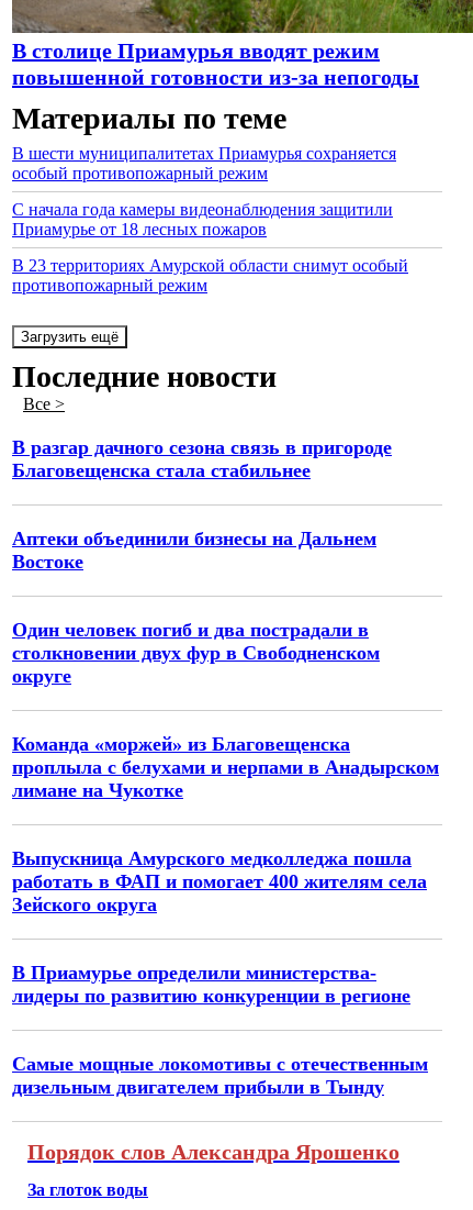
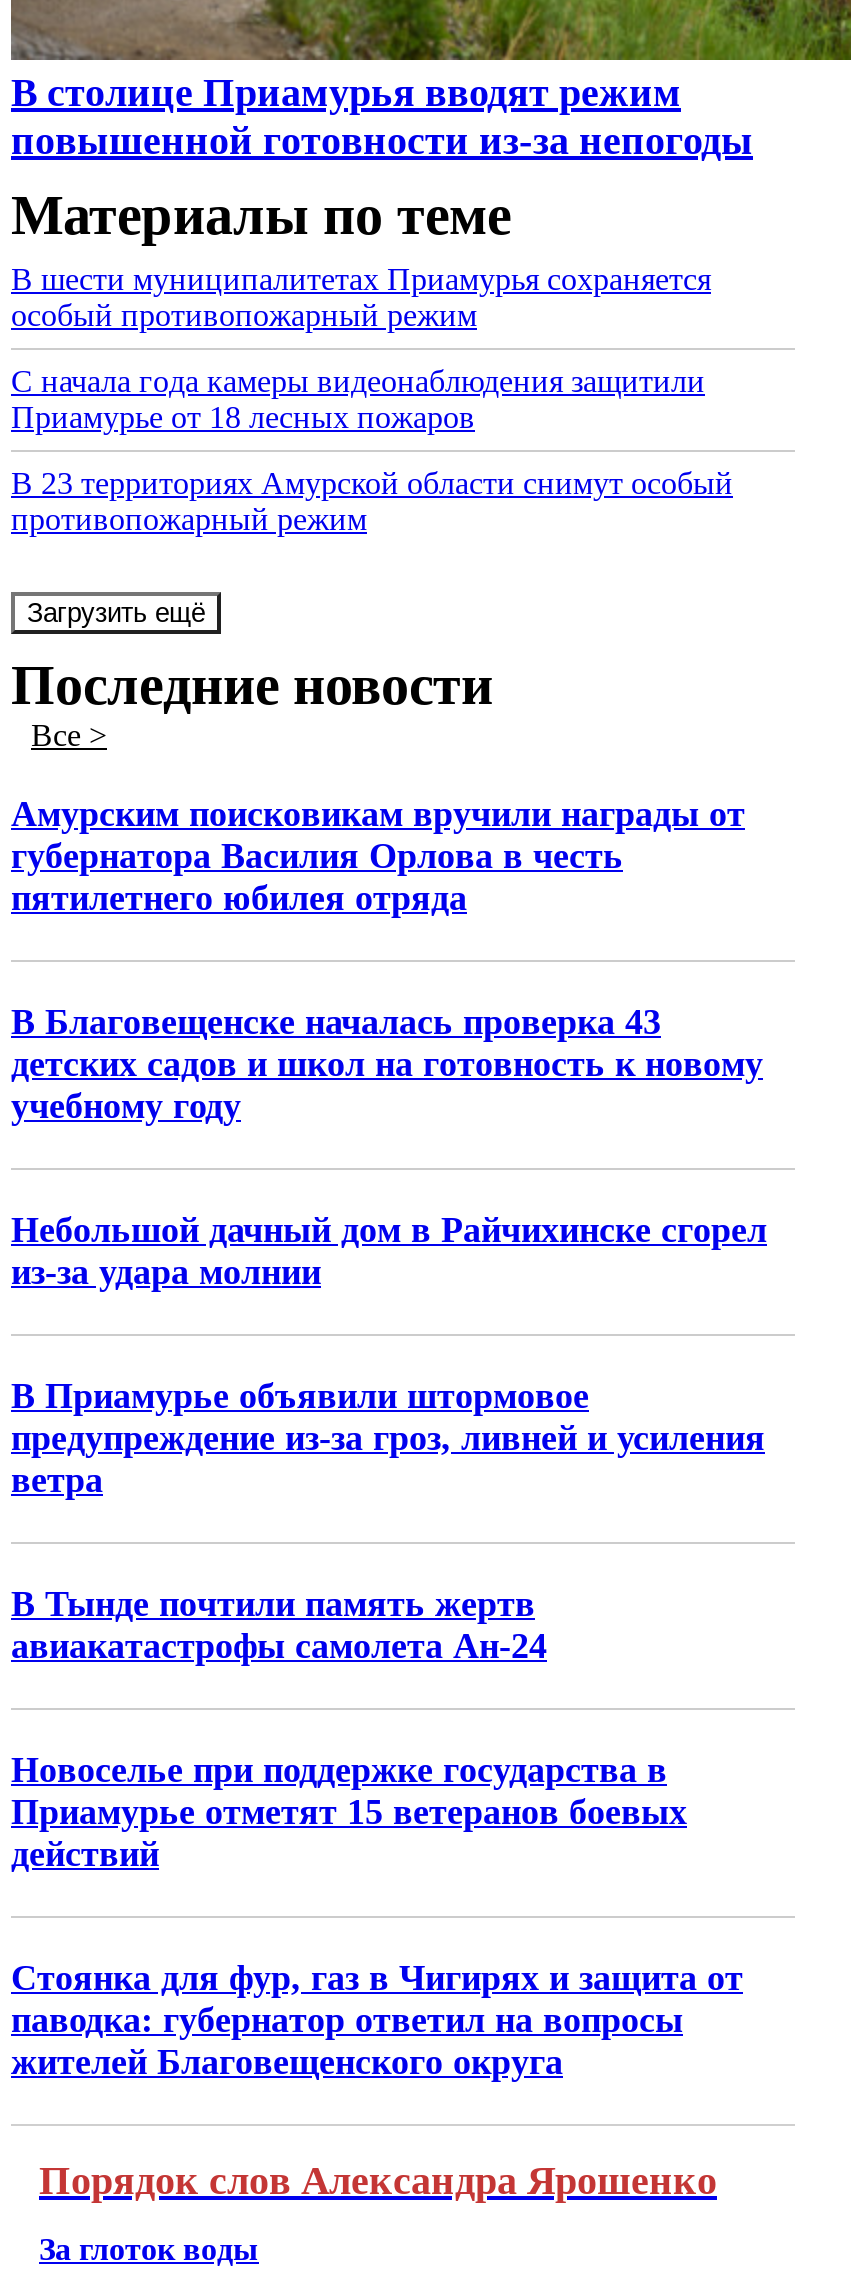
[12,437,392,482] В разгар дачного сезона связь в пригороде | Благовещенска стала стабильнее -> [11,795,745,919] Амурским поисковикам вручили награды от | губернатора Василия Орлова в честь | пятилетнего юбилея отряда
[12,528,376,573] Аптеки объединили бизнесы на Дальнем | Востоке -> [11,1003,763,1127] В Благовещенске началась проверка 43 | детских садов и школ на готовность к новому | учебному году
[12,619,380,687] Один человек погиб и два пострадали в | столкновении двух фур в Свободненском | округе -> [11,1211,767,1293] Небольшой дачный дом в Райчихинске сгорел | из-за удара молнии
[12,733,439,802] Команда «моржей» из Благовещенска | проплыла с белухами и нерпами в Анадырском | лимане на Чукотке -> [11,1377,765,1501] В Приамурье объявили штормовое | предупреждение из-за гроз, ливней и усиления | ветра
[12,848,427,916] Выпускница Амурского медколледжа пошла | работать в ФАП и помогает 400 жителям села | Зейского округа -> [11,1585,547,1667] В Тынде почтили память жертв | авиакатастрофы самолета Ан-24
[12,962,410,1007] В Приамурье определили министерства- | лидеры по развитию конкуренции в регионе -> [11,1751,687,1875] Новоселье при поддержке государства в | Приамурье отметят 15 ветеранов боевых | действий
[12,1053,428,1098] Самые мощные локомотивы с отечественным | дизельным двигателем прибыли в Тынду -> [11,1959,743,2083] Стоянка для фур, газ в Чигирях и защита от | паводка: губернатор ответил на вопросы | жителей Благовещенского округа

